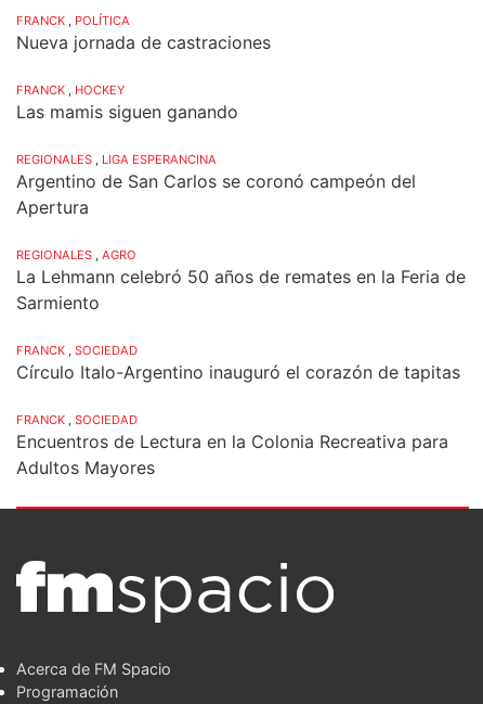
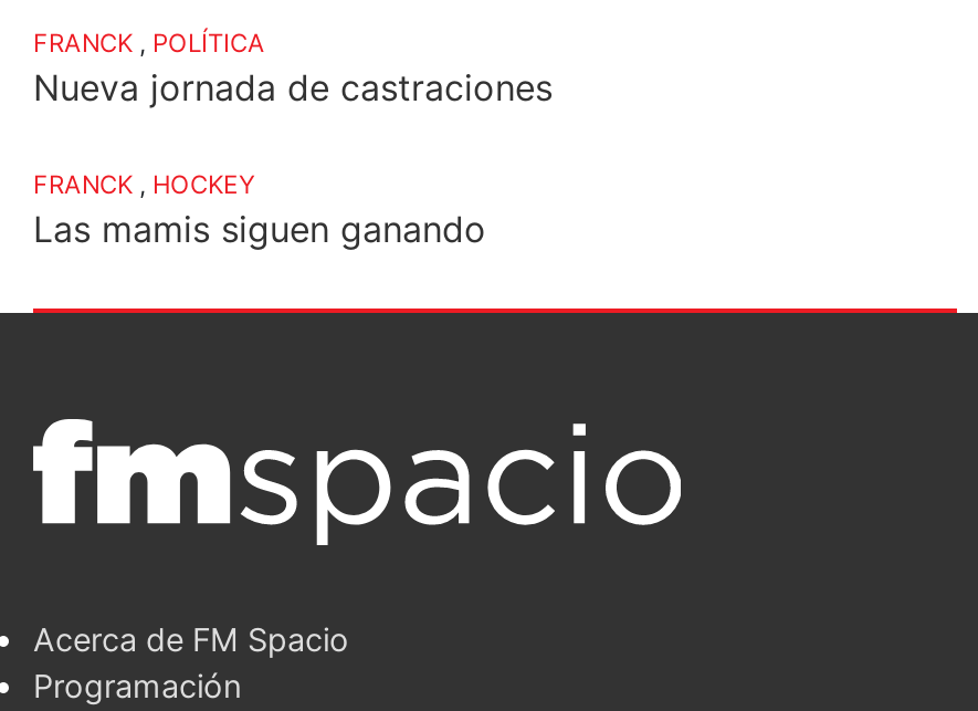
[16,151,466,478] REGIONALES , LIGA ESPERANCINA | Argentino de San Carlos se coronó campeón del | Apertura | REGIONALES , AGRO | La Lehmann celebró 50 años de remates en la Feria de | Sarmiento | FRANCK , SOCIEDAD | Círculo Italo-Argentino inauguró el corazón de tapitas | FRANCK , SOCIEDAD | Encuentros de Lectura en la Colonia Recreativa para | Adultos Mayores -> none

